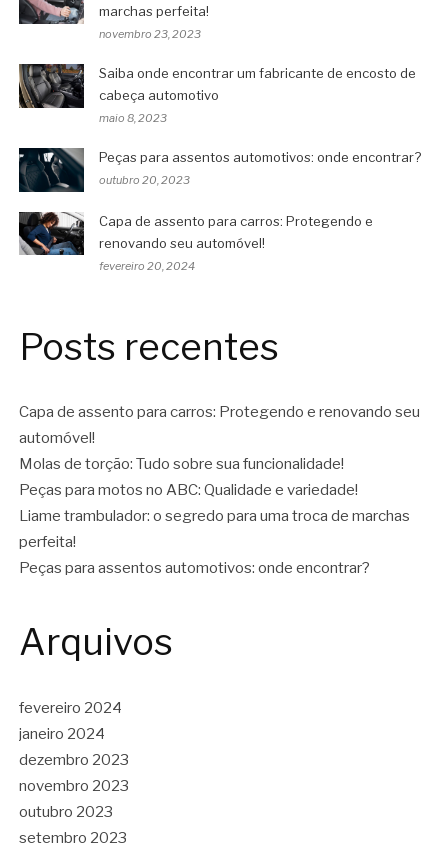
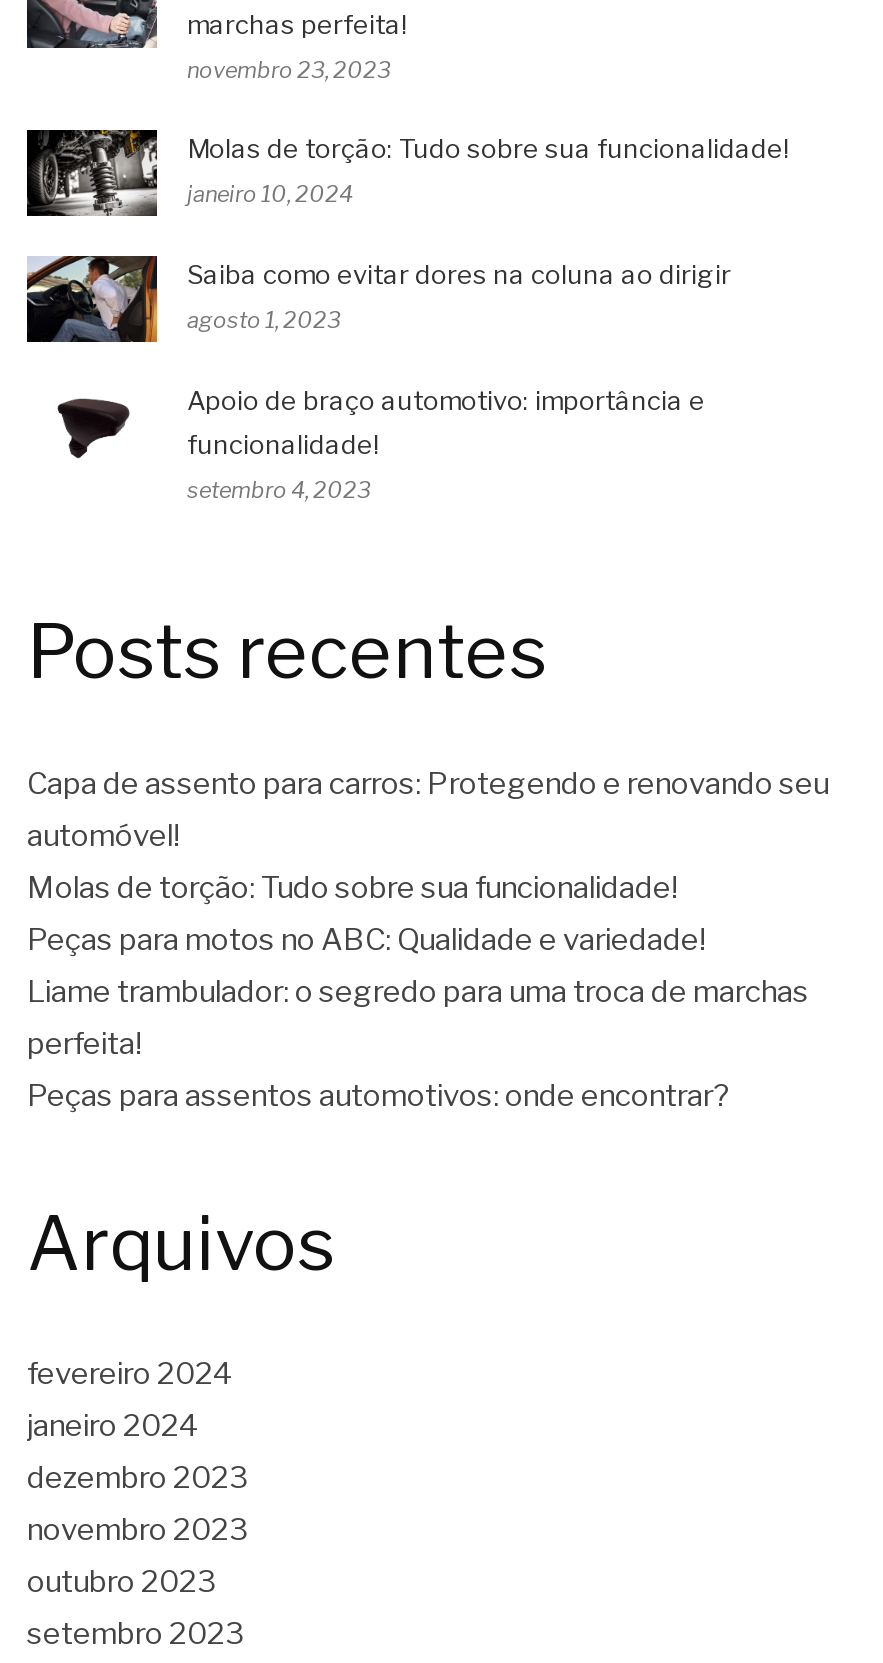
[18,63,416,109] [image] | Saiba onde encontrar um fabricante de encosto de | cabeça automotivo -> [27,128,789,218] [image] | Molas de torção: Tudo sobre sua funcionalidade!
[99,111,167,125] maio 8, 2023 -> [187,179,353,207] janeiro 10, 2024
[19,147,421,193] [image] | Peças para assentos automotivos: onde encontrar? -> [25,254,731,344] [image] | Saiba como evitar dores na coluna ao dirigir
[99,173,190,187] outubro 20, 2023 -> [187,305,341,333] agosto 1, 2023
[18,211,373,256] [image] | Capa de assento para carros: Protegendo e | renovando seu automóvel! -> [27,382,705,468] [image] | Apoio de braço automotivo: importância e | funcionalidade!
[99,259,195,273] fevereiro 20, 2024 -> [187,476,371,504] setembro 4, 2023

